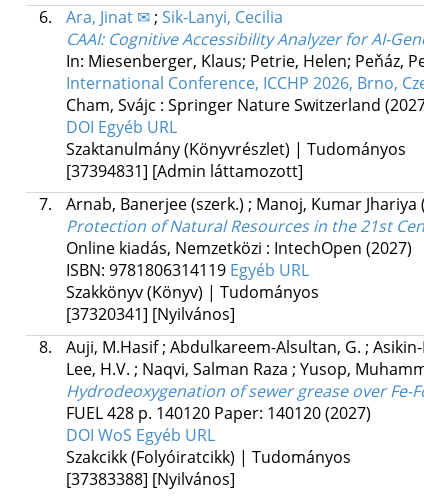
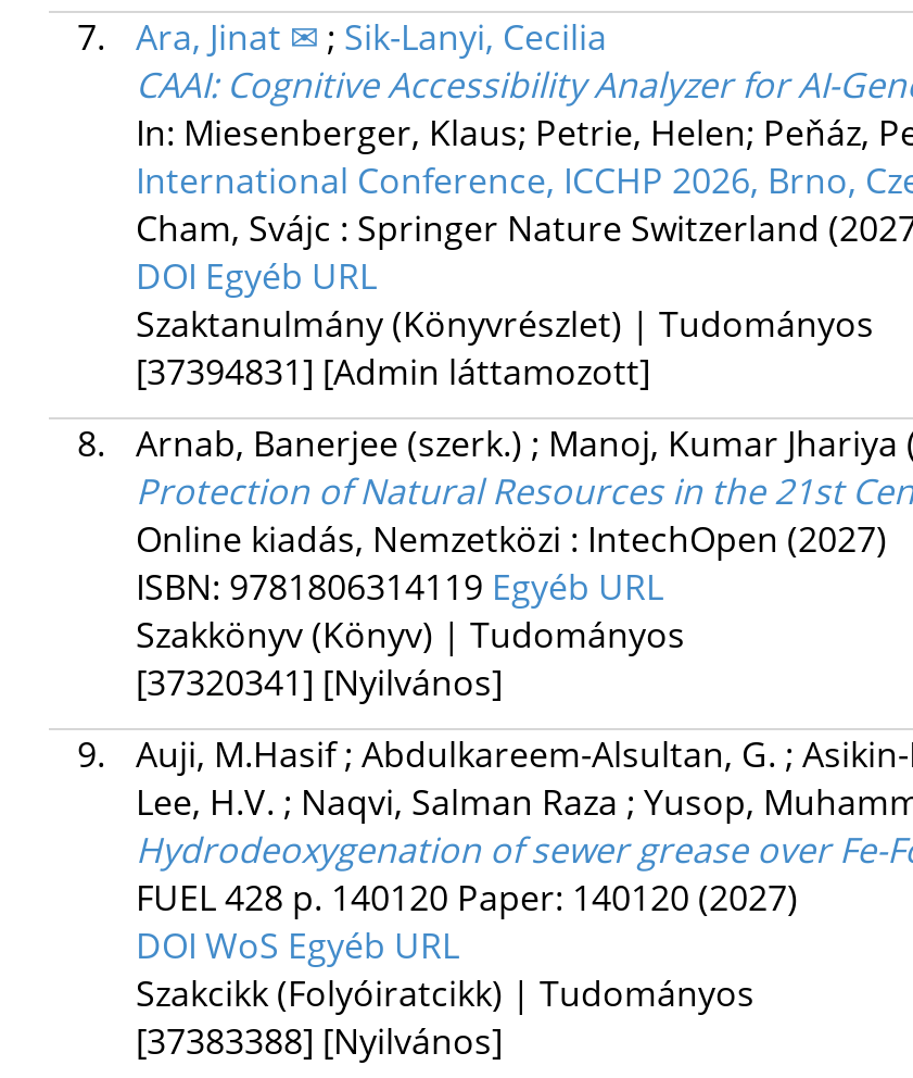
[39,6,52,28] 6. -> [77,14,105,62] 7.
[39,193,52,215] 7. -> [77,420,105,468] 8.
[39,336,52,358] 8. -> [77,731,105,779] 9.

